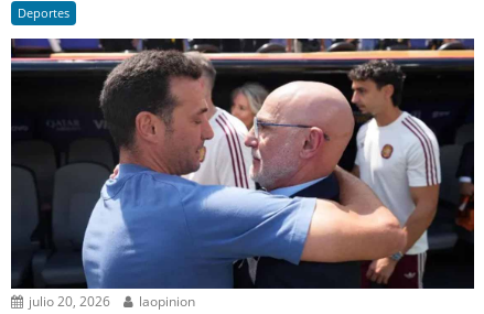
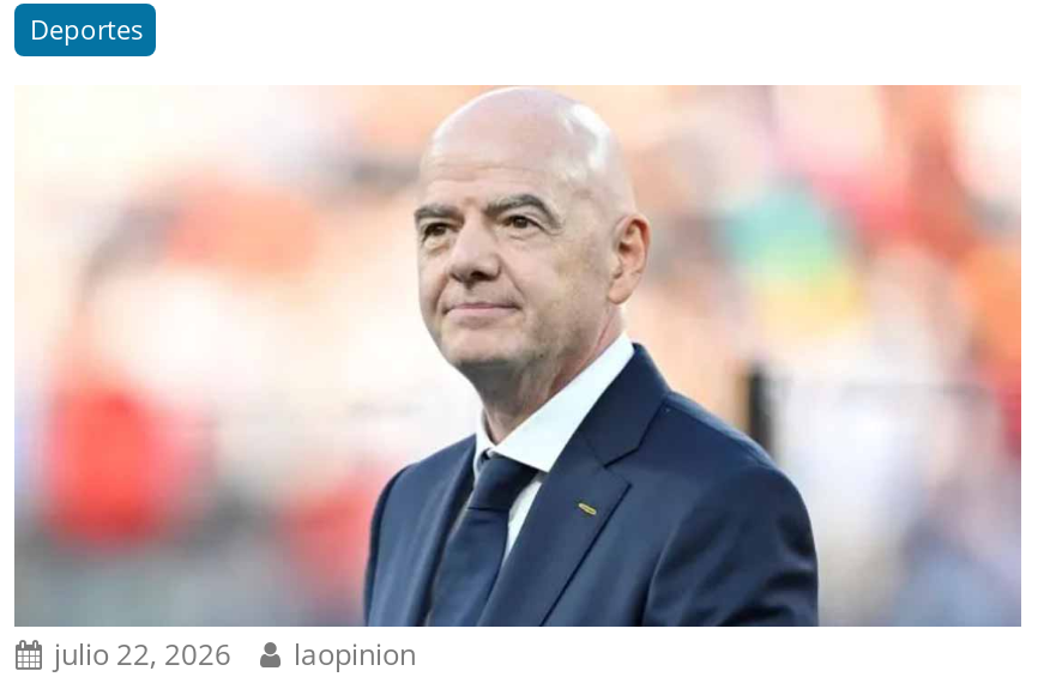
[10,37,475,310] [image] | julio 20, 2026 laopinion -> [14,84,1024,675] [image] | julio 22, 2026 laopinion

